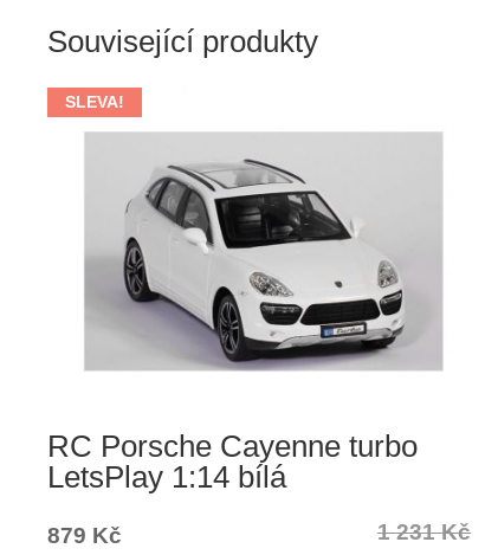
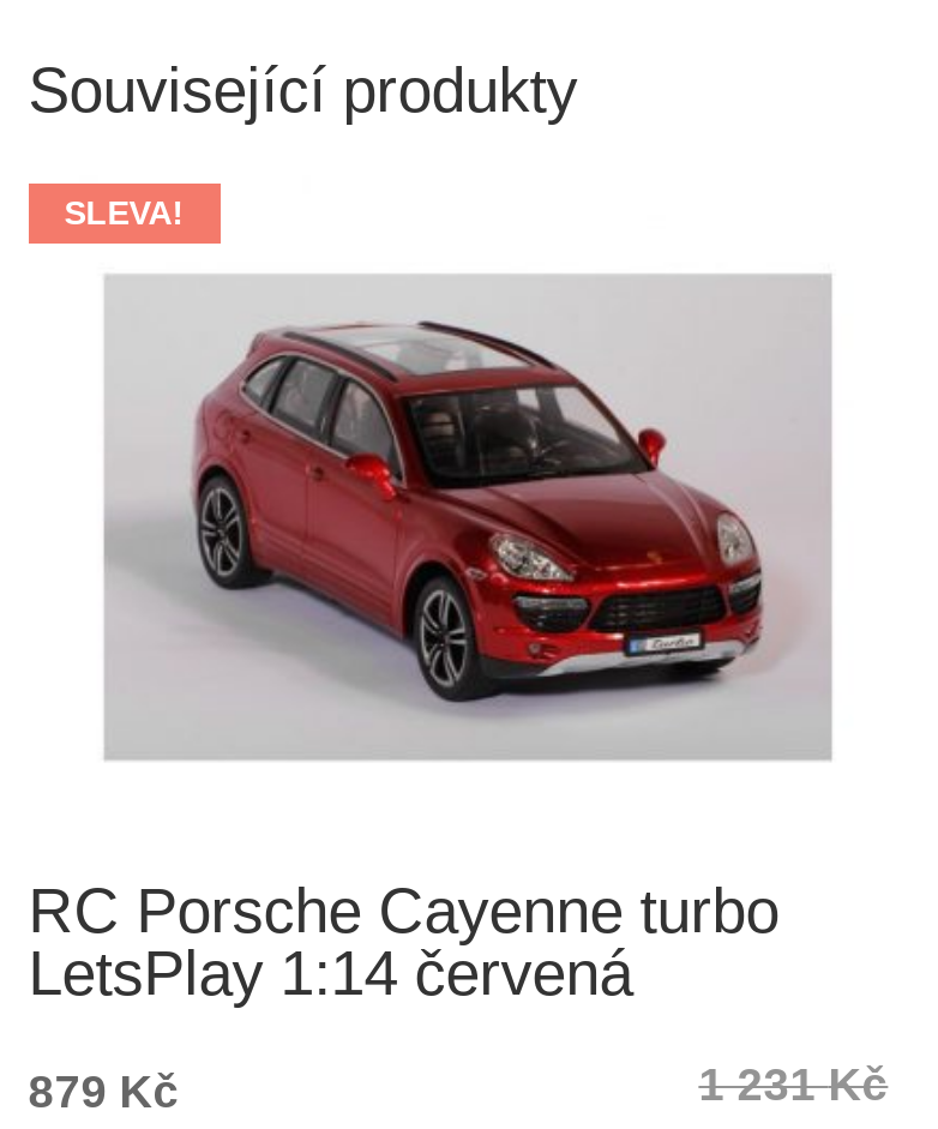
[86,155,409,369] [image] -> [110,319,765,753] [image]
[47,459,286,494] LetsPlay 1:14 bílá -> [28,938,633,1010] LetsPlay 1:14 červená

